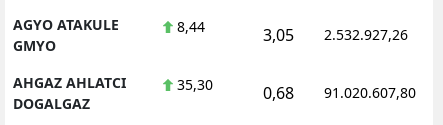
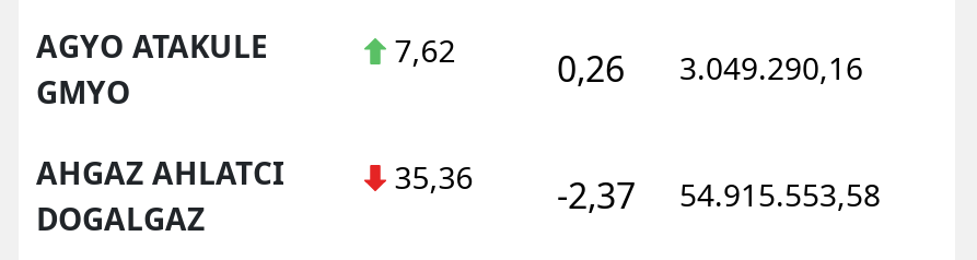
[177,17,205,36] 8,44 -> [395,29,456,70] 7,62
[263,24,294,46] 3,05 -> [557,44,625,92] 0,26
[324,25,408,44] 2.532.927,26 -> [679,46,863,88] 3.049.290,16
[177,75,213,94] 35,30 -> [395,156,473,197] 35,36
[263,82,294,104] 0,68 -> [557,171,636,219] -2,37
[324,83,416,102] 91.020.607,80 -> [679,173,881,215] 54.915.553,58

